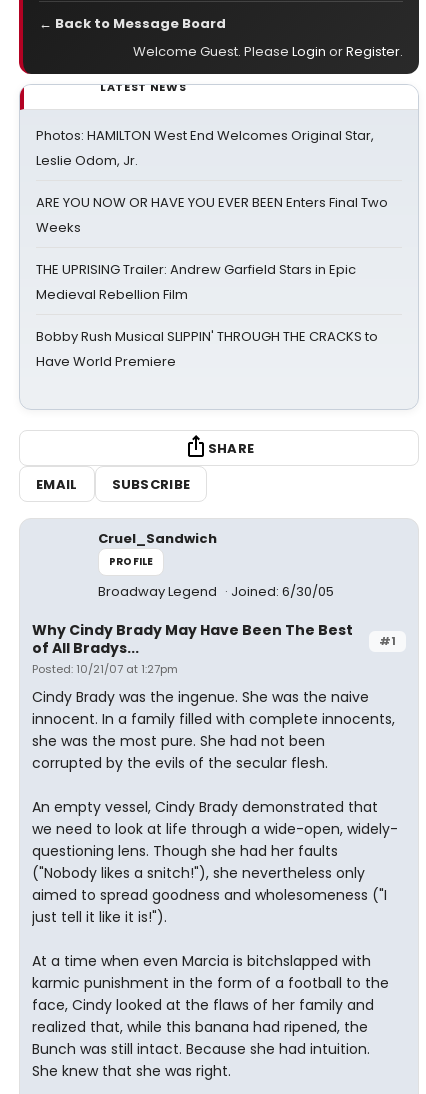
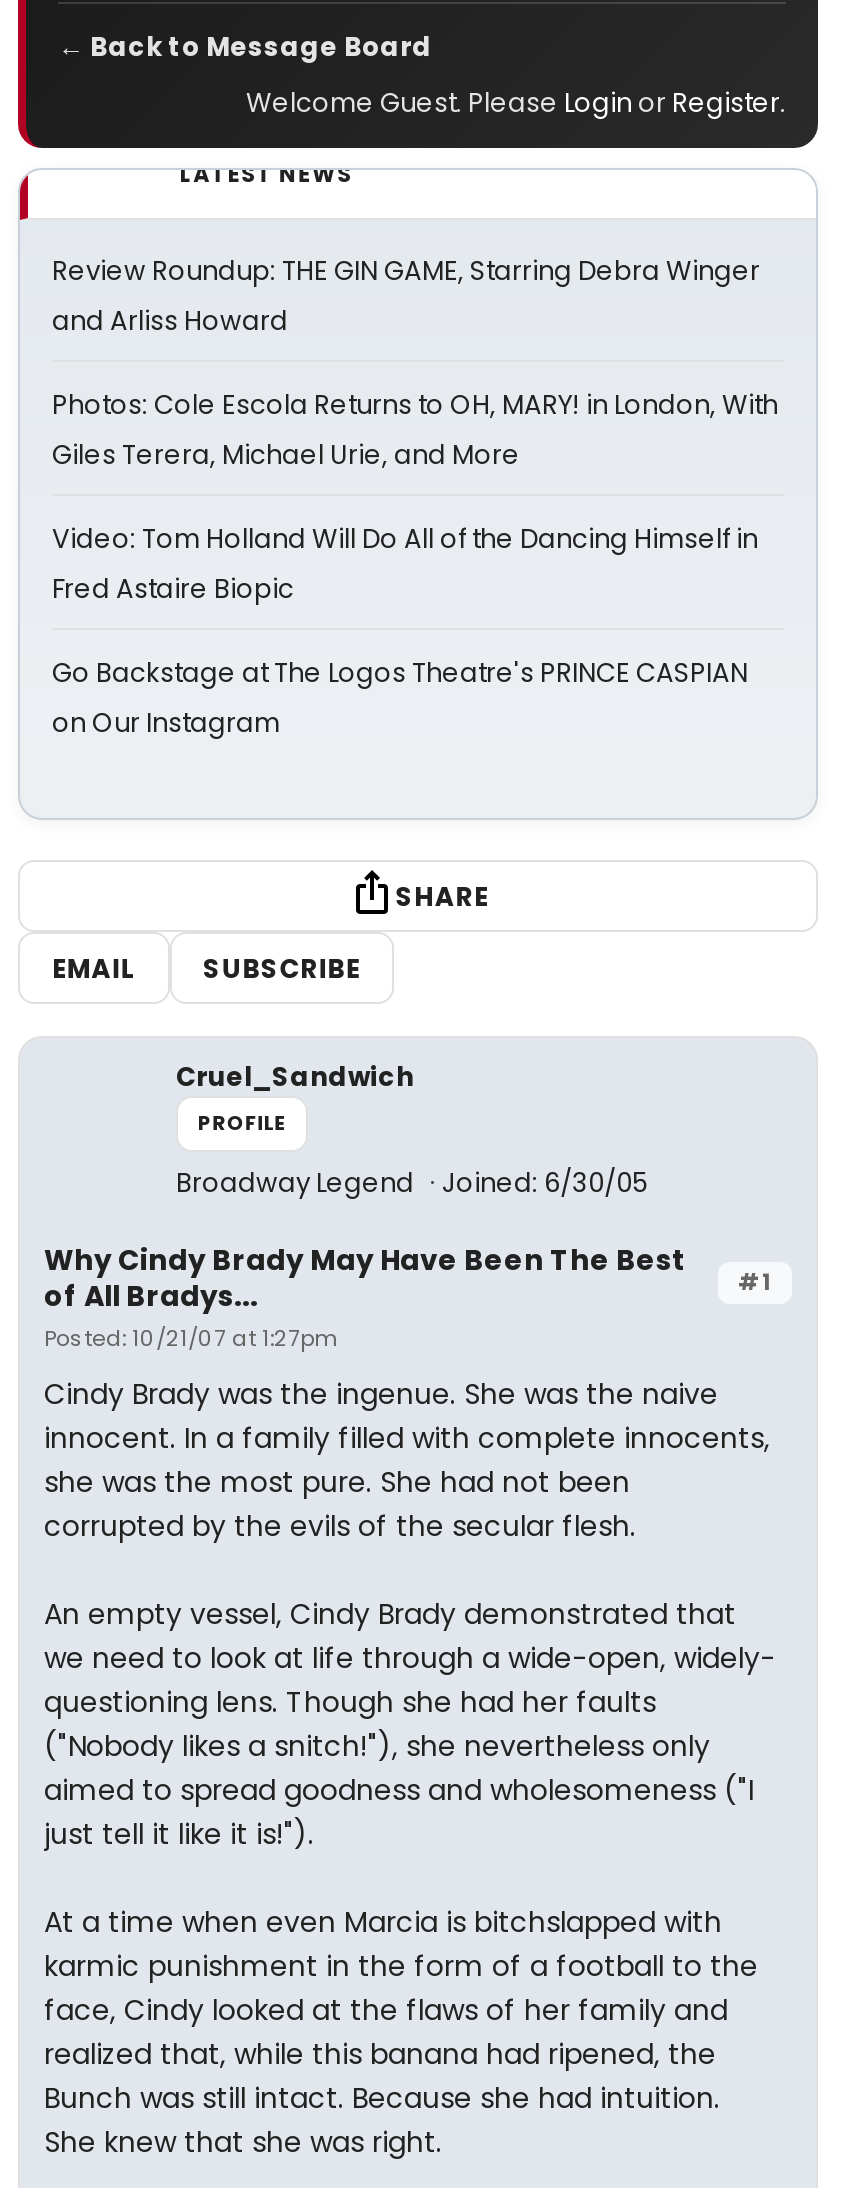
[36,126,374,170] Photos: HAMILTON West End Welcomes Original Star, | Leslie Odom, Jr. -> [52,252,760,340] Review Roundup: THE GIN GAME, Starring Debra Winger | and Arliss Howard
[36,193,388,237] ARE YOU NOW OR HAVE YOU EVER BEEN Enters Final Two | Weeks -> [52,386,778,474] Photos: Cole Escola Returns to OH, MARY! in London, With | Giles Terera, Michael Urie, and More
[36,260,356,304] THE UPRISING Trailer: Andrew Garfield Stars in Epic | Medieval Rebellion Film -> [52,520,758,608] Video: Tom Holland Will Do All of the Dancing Himself in | Fred Astaire Biopic
[36,327,378,371] Bobby Rush Musical SLIPPIN' THROUGH THE CRACKS to | Have World Premiere -> [52,654,748,742] Go Backstage at The Logos Theatre's PRINCE CASPIAN | on Our Instagram

